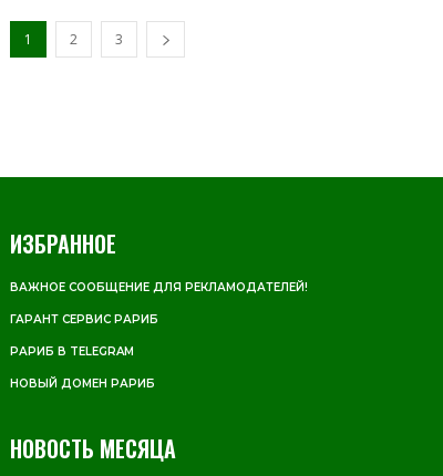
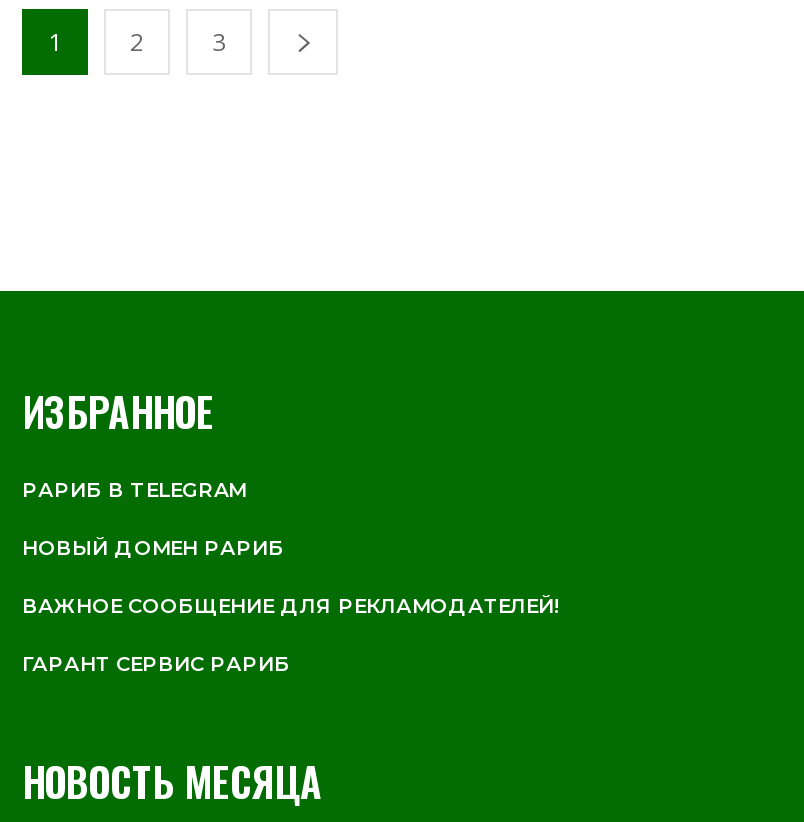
moved [10,280,308,327] -> [22,593,560,677]: ВАЖНОЕ СООБЩЕНИЕ ДЛЯ РЕКЛАМОДАТЕЛЕЙ! | ГАРАНТ СЕРВИС РАРИБ
moved [10,344,155,391] -> [22,477,284,561]: РАРИБ В TELEGRAM | НОВЫЙ ДОМЕН РАРИБ

